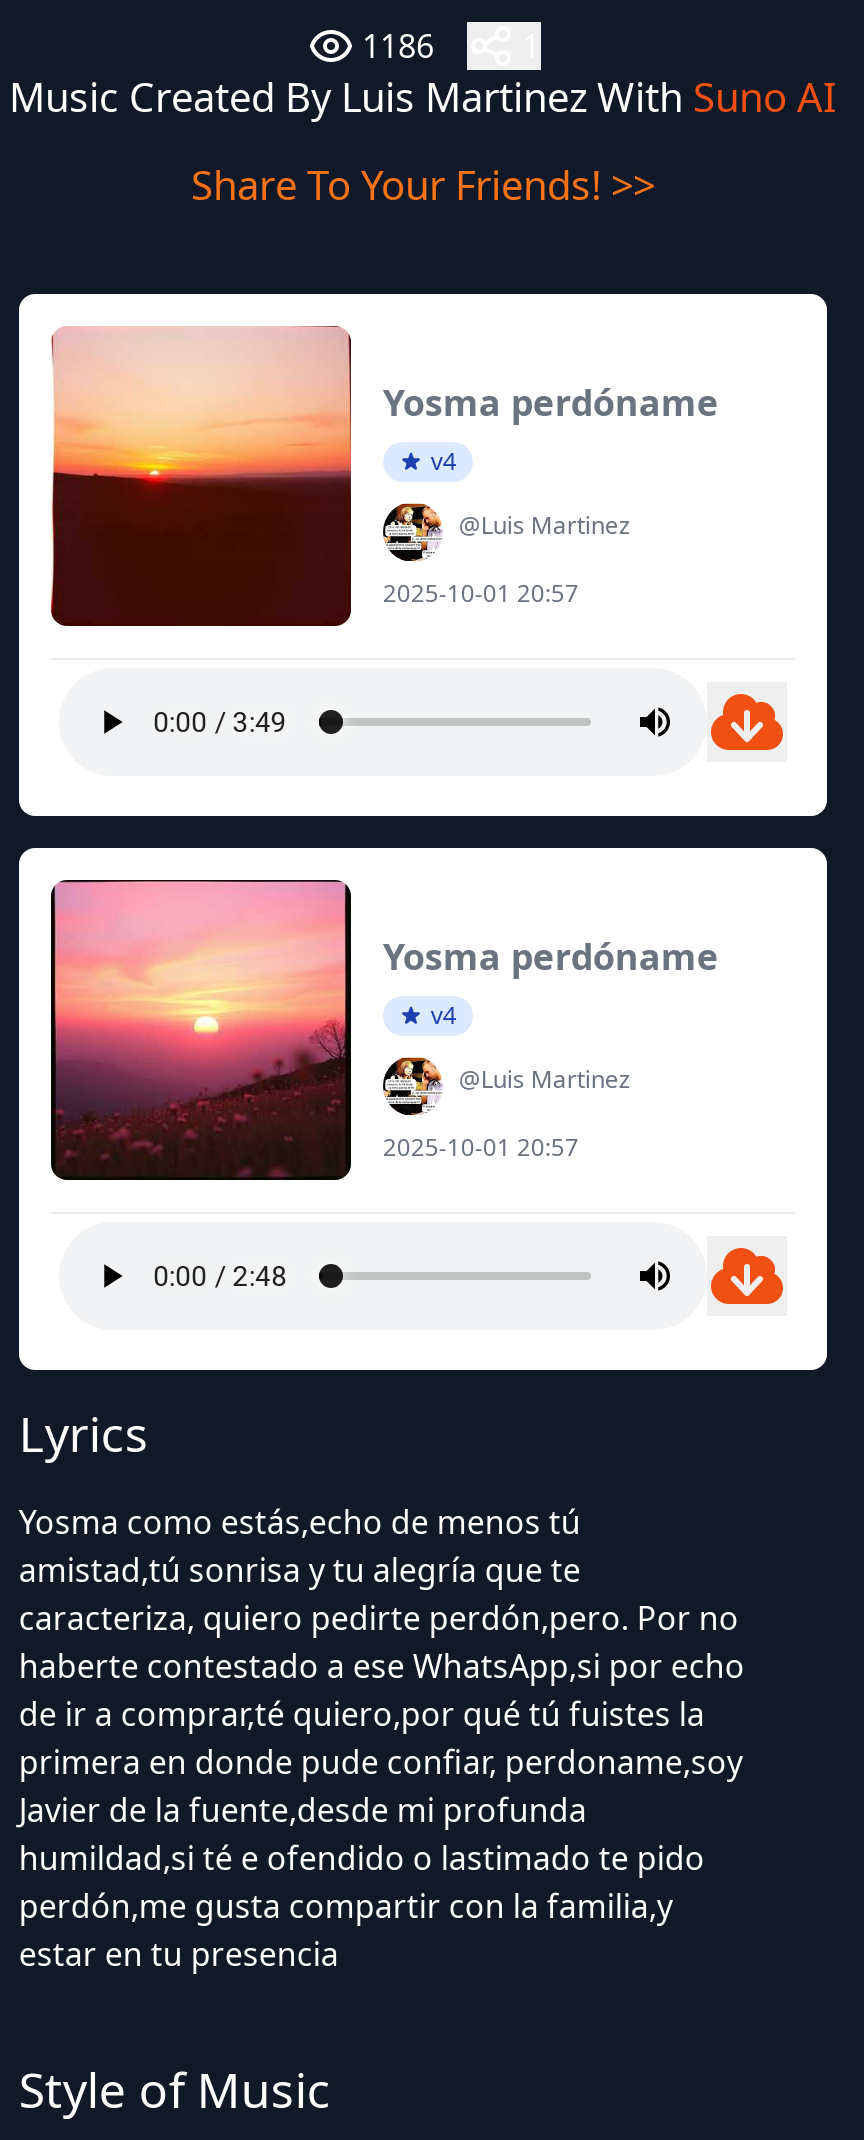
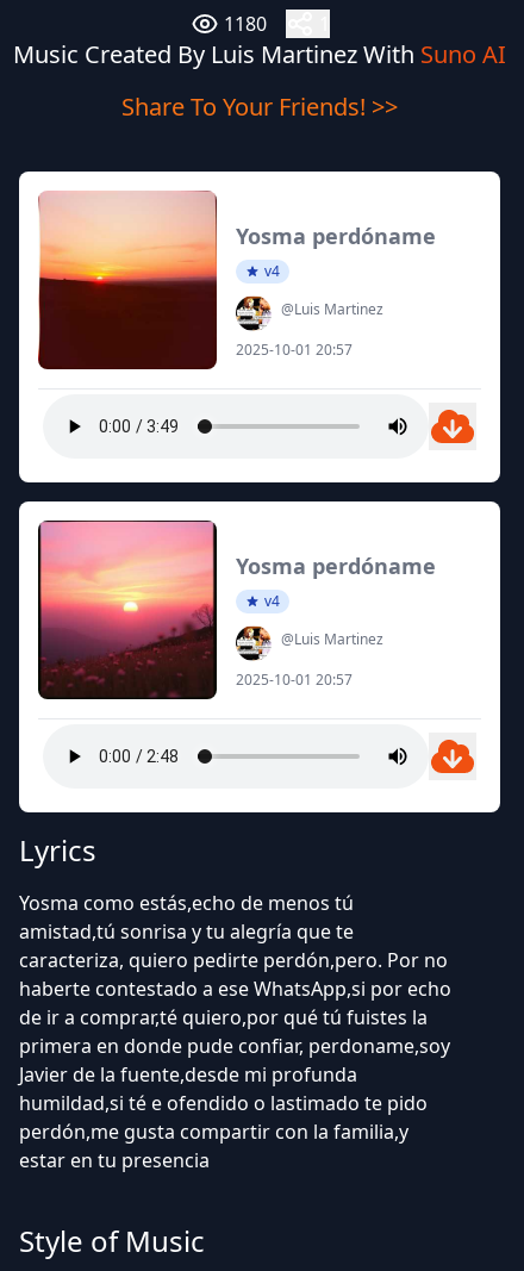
[362,24,434,68] 1186 -> [223,11,266,37] 1180

